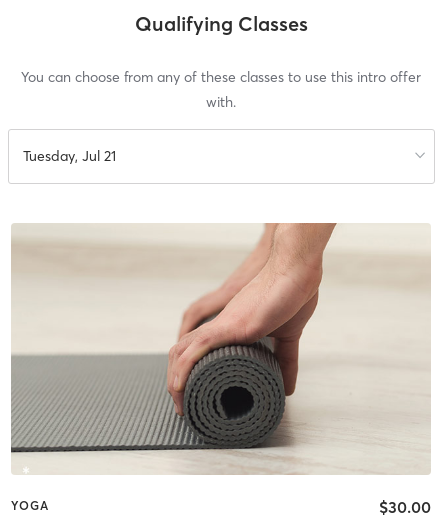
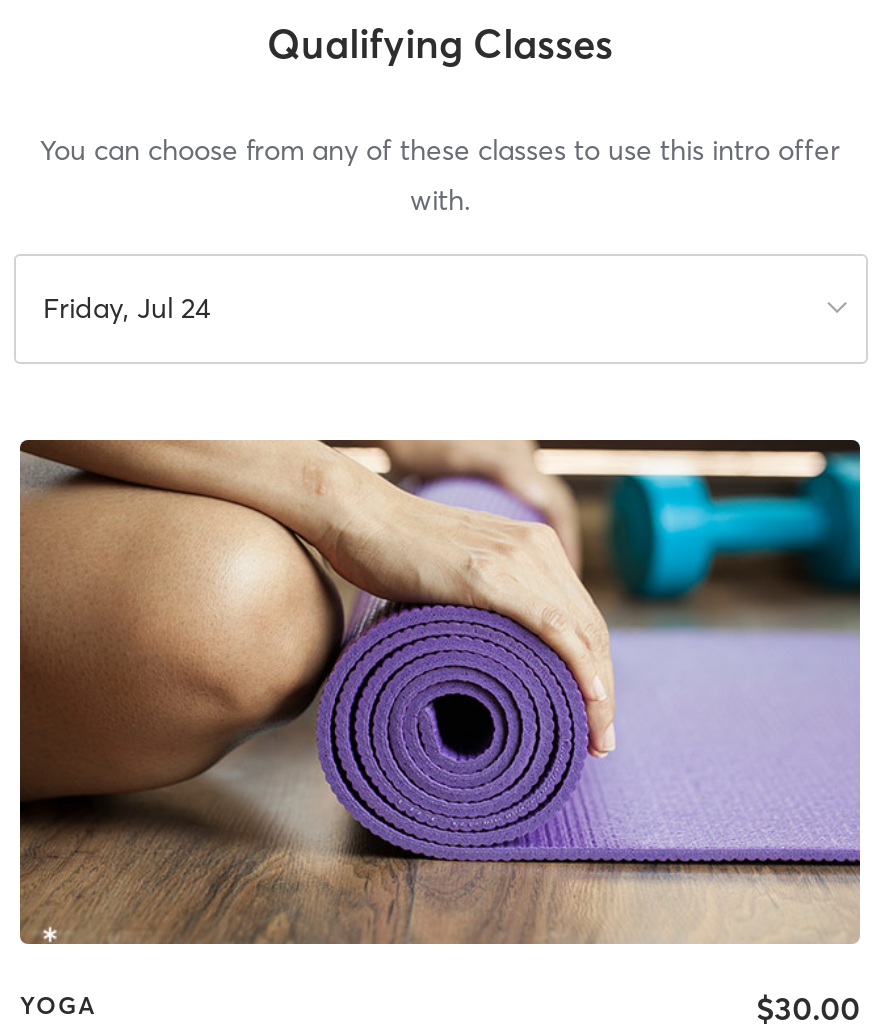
[22,147,115,165] Tuesday, Jul 21 -> [43,289,211,325] Friday, Jul 24
[11,222,431,475] [image] -> [18,438,862,946] [image]

